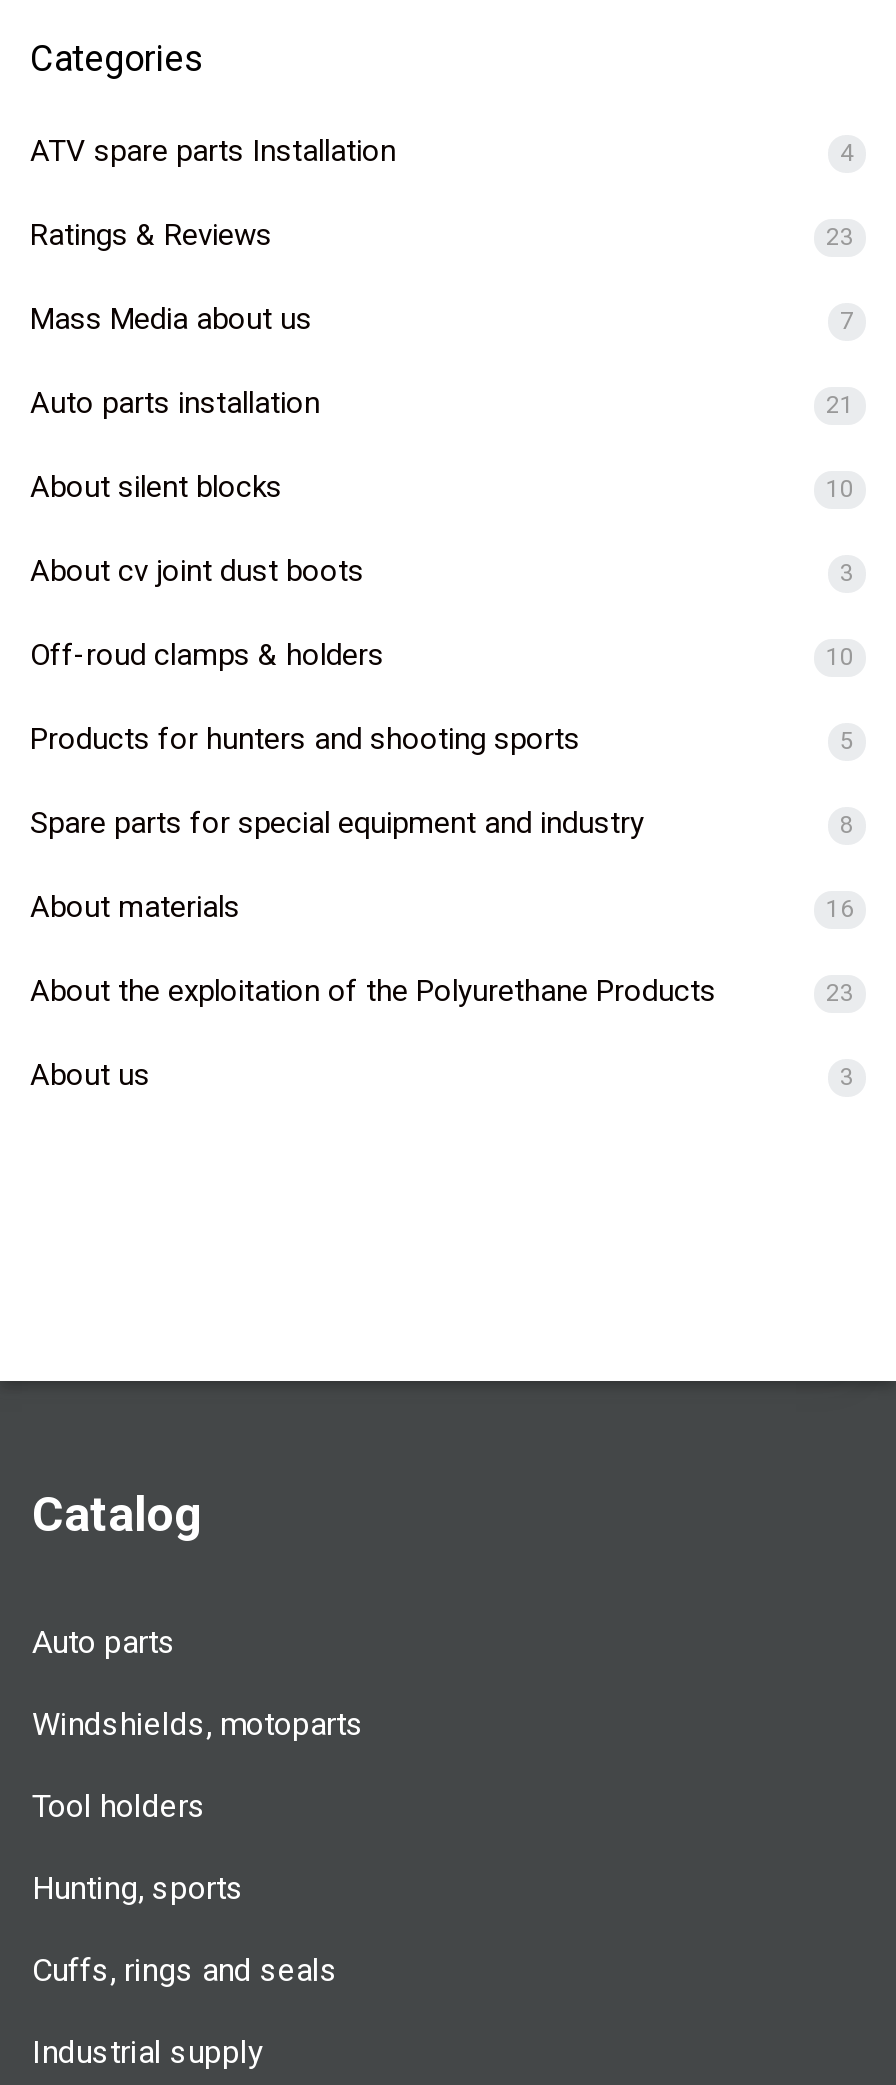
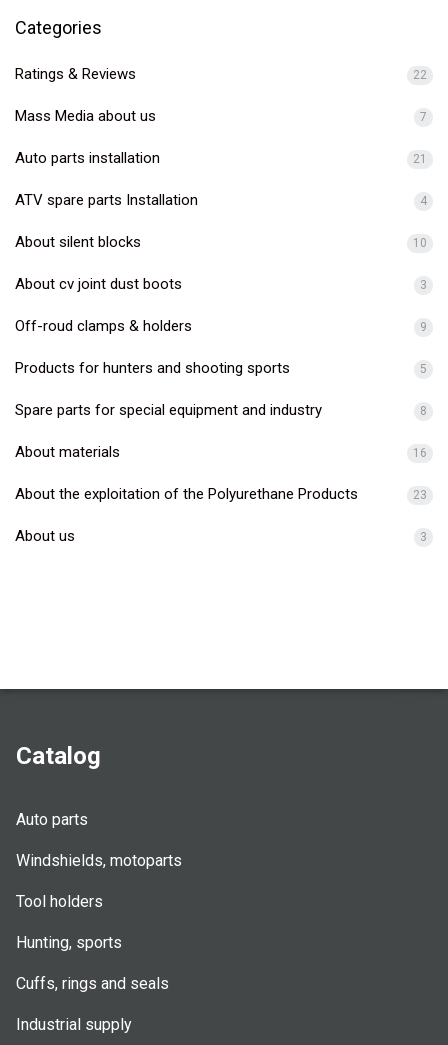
moved [30,133,854,169] -> [15,191,427,209]: ATV spare parts Installation | 4
moved [30,217,272,253] -> [15,65,136,83]: Ratings & Reviews
[826,223,854,251] 23 -> [413,68,427,82] 22
moved [30,301,854,421] -> [15,107,427,167]: Mass Media about us | 7 | Auto parts installation | 21
[826,643,854,671] 10 -> [420,320,427,334] 9

